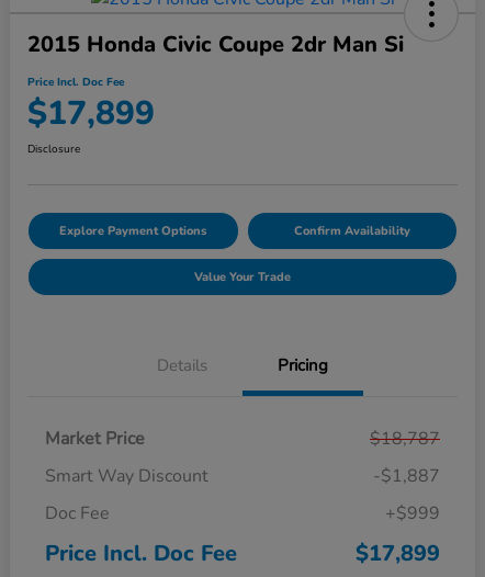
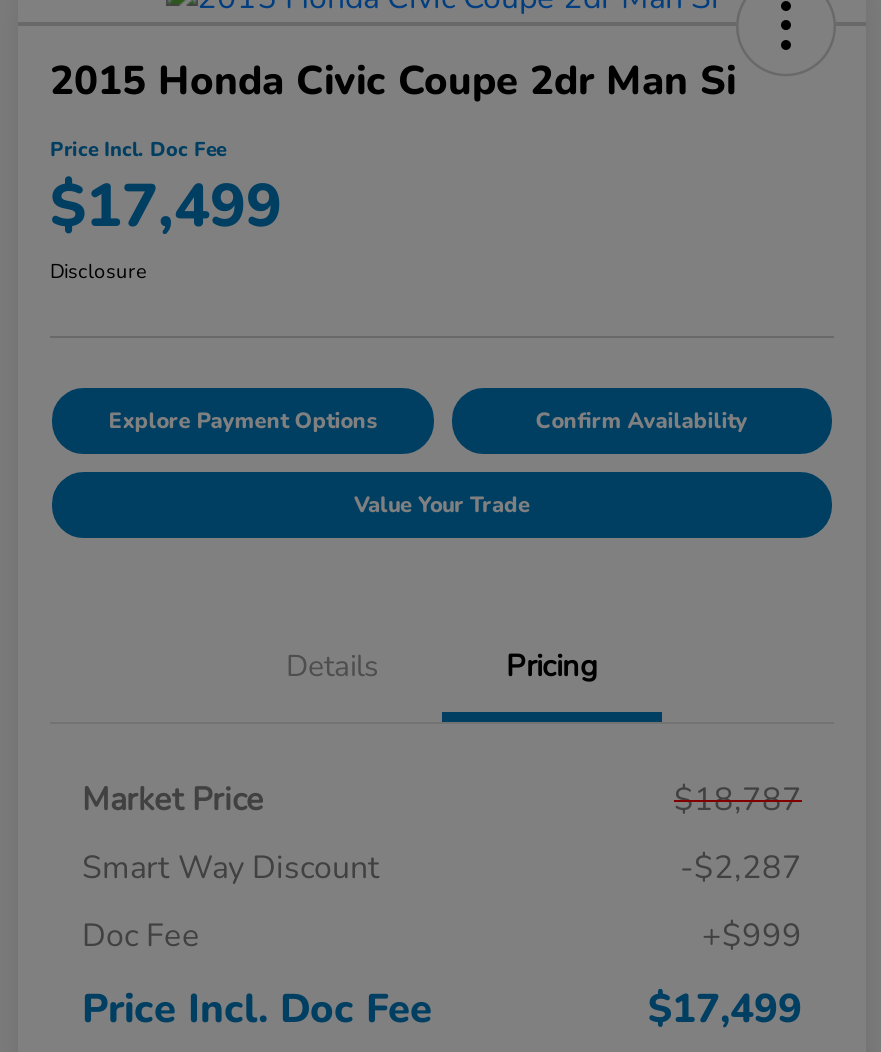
[27,91,155,136] $17,899 -> [50,166,282,248] $17,499
[373,464,440,488] -$1,887 -> [680,846,802,890] -$2,287
[356,538,440,568] $17,899 -> [648,982,802,1036] $17,499

